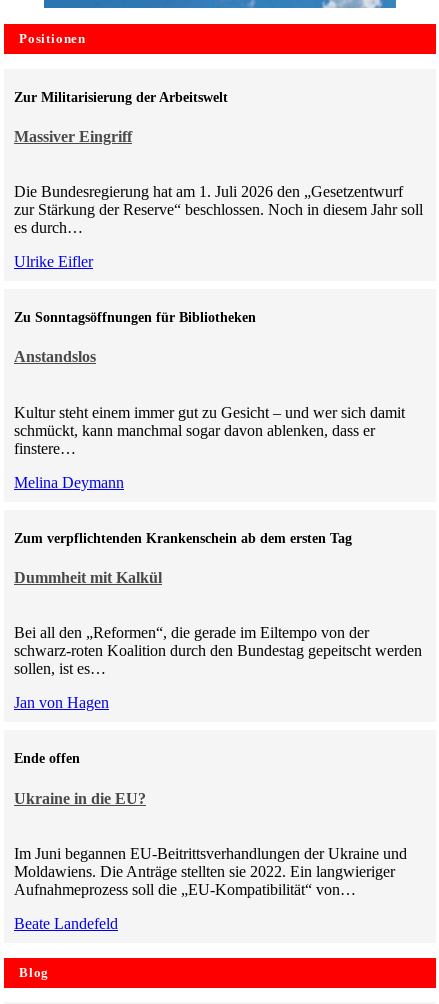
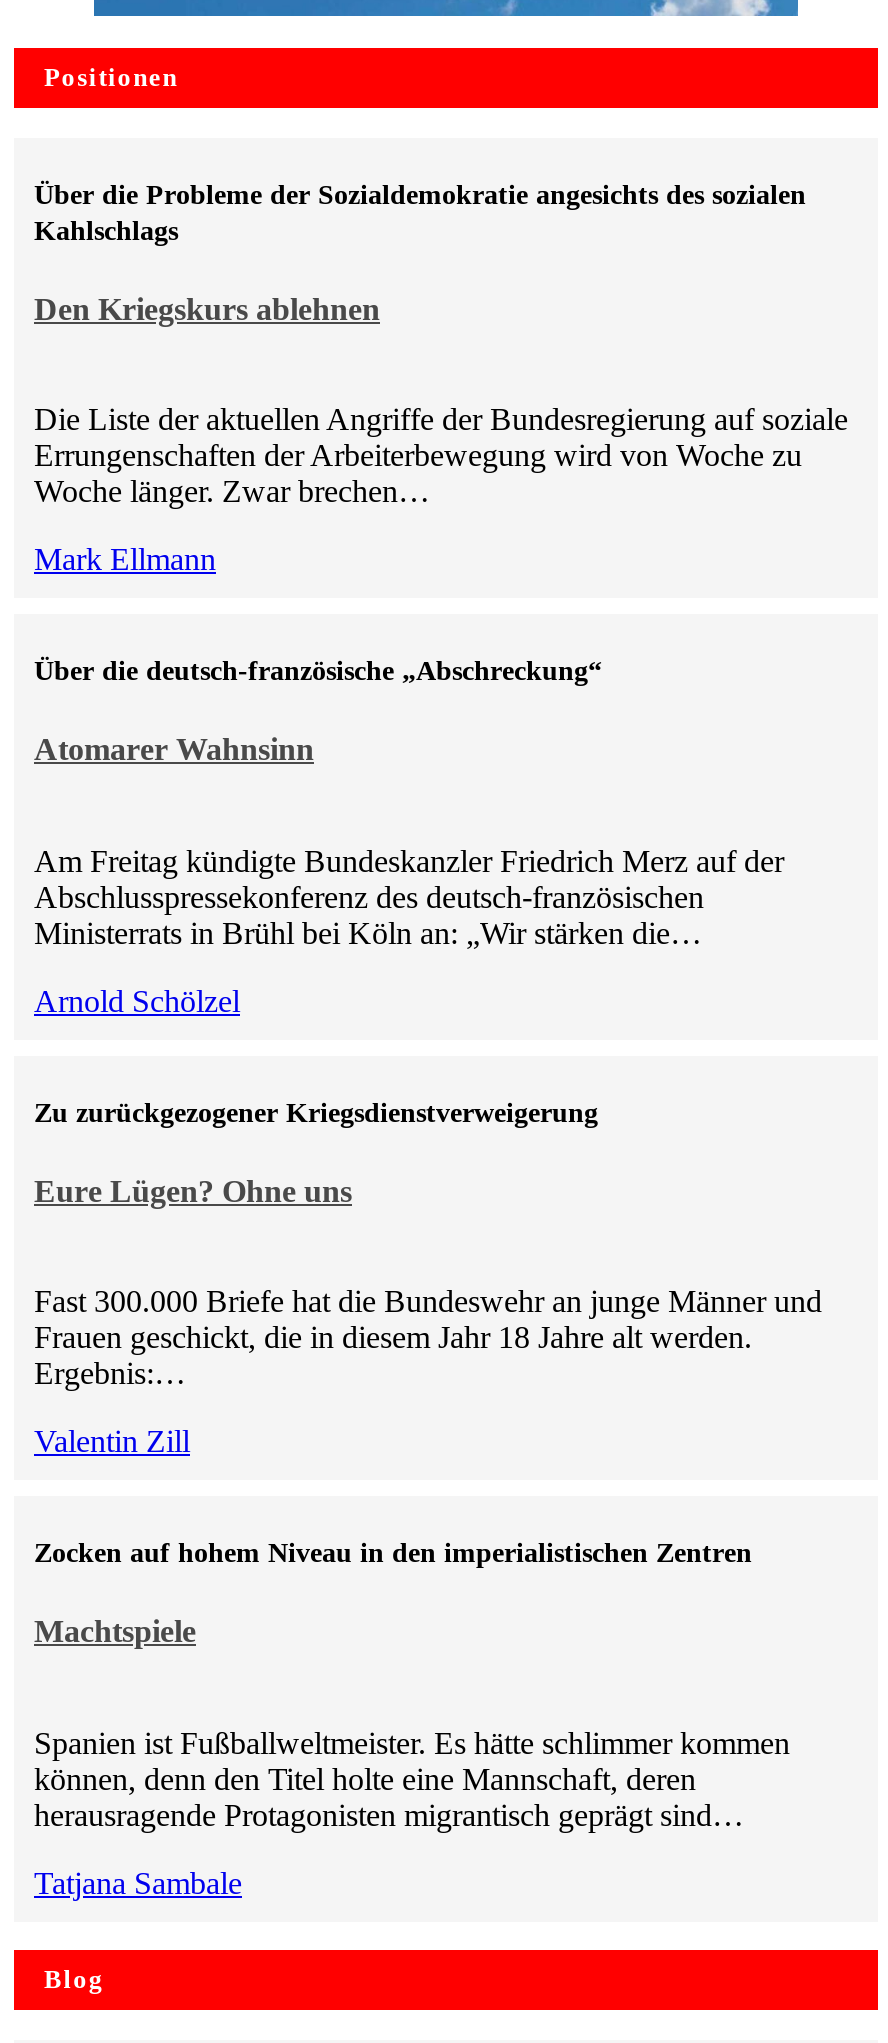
[14,90,228,105] Zur Militarisierung der Arbeitswelt -> [34,179,806,245] Über die Probleme der Sozialdemokratie angesichts des sozialen | Kahlschlags
[14,128,132,145] Massiver Eingriff -> [34,292,380,326] Den Kriegskurs ablehnen
[14,183,423,236] Die Bundesregierung hat am 1. Juli 2026 den „Gesetzentwurf | zur Stärkung der Reserve“ beschlossen. Noch in diesem Jahr soll | es durch… -> [34,402,848,508] Die Liste der aktuellen Angriffe der Bundesregierung auf soziale | Errungenschaften der Arbeiterbewegung wird von Woche zu | Woche länger. Zwar brechen…
[14,253,93,270] Ulrike Eifler -> [34,542,216,576] Mark Ellmann
[14,310,256,325] Zu Sonntagsöffnungen für Bibliotheken -> [34,656,602,686] Über die deutsch-französische „Abschreckung“
[14,348,96,365] Anstandslos -> [34,733,314,767] Atomarer Wahnsinn
[14,404,405,457] Kultur steht einem immer gut zu Gesicht – und wer sich damit | schmückt, kann manchmal sogar davon ablenken, dass er | finstere… -> [34,843,784,949] Am Freitag kündigte Bundeskanzler Friedrich Merz auf der | Abschlusspressekonferenz des deutsch-französischen | Ministerrats in Brühl bei Köln an: „Wir stärken die…
[14,474,124,491] Melina Deymann -> [34,983,240,1017] Arnold Schölzel
[14,531,352,546] Zum verpflichtenden Krankenschein ab dem ersten Tag -> [34,1097,598,1127] Zu zurückgezogener Kriegsdienstverweigerung
[14,569,162,586] Dummheit mit Kalkül -> [34,1174,352,1208] Eure Lügen? Ohne uns
[14,624,422,677] Bei all den „Reformen“, die gerade im Eiltempo von der | schwarz-roten Koalition durch den Bundestag gepeitscht werden | sollen, ist es… -> [34,1284,822,1390] Fast 300.000 Briefe hat die Bundeswehr an junge Männer und | Frauen geschickt, die in diesem Jahr 18 Jahre alt werden. | Ergebnis:…
[14,694,109,711] Jan von Hagen -> [34,1424,190,1458] Valentin Zill
[14,751,80,766] Ende offen -> [34,1538,752,1568] Zocken auf hohem Niveau in den imperialistischen Zentren
[14,789,146,806] Ukraine in die EU? -> [34,1615,196,1649] Machtspiele
[14,845,407,898] Im Juni begannen EU-Beitrittsverhandlungen der Ukraine und | Moldawiens. Die Anträge stellten sie 2022. Ein langwieriger | Aufnahmeprozess soll die „EU-Kompatibilität“ von… -> [34,1726,790,1832] Spanien ist Fußballweltmeister. Es hätte schlimmer kommen | können, denn den Titel holte eine Mannschaft, deren | herausragende Protagonisten migrantisch geprägt sind…
[14,915,118,932] Beate Landefeld -> [34,1866,242,1900] Tatjana Sambale

